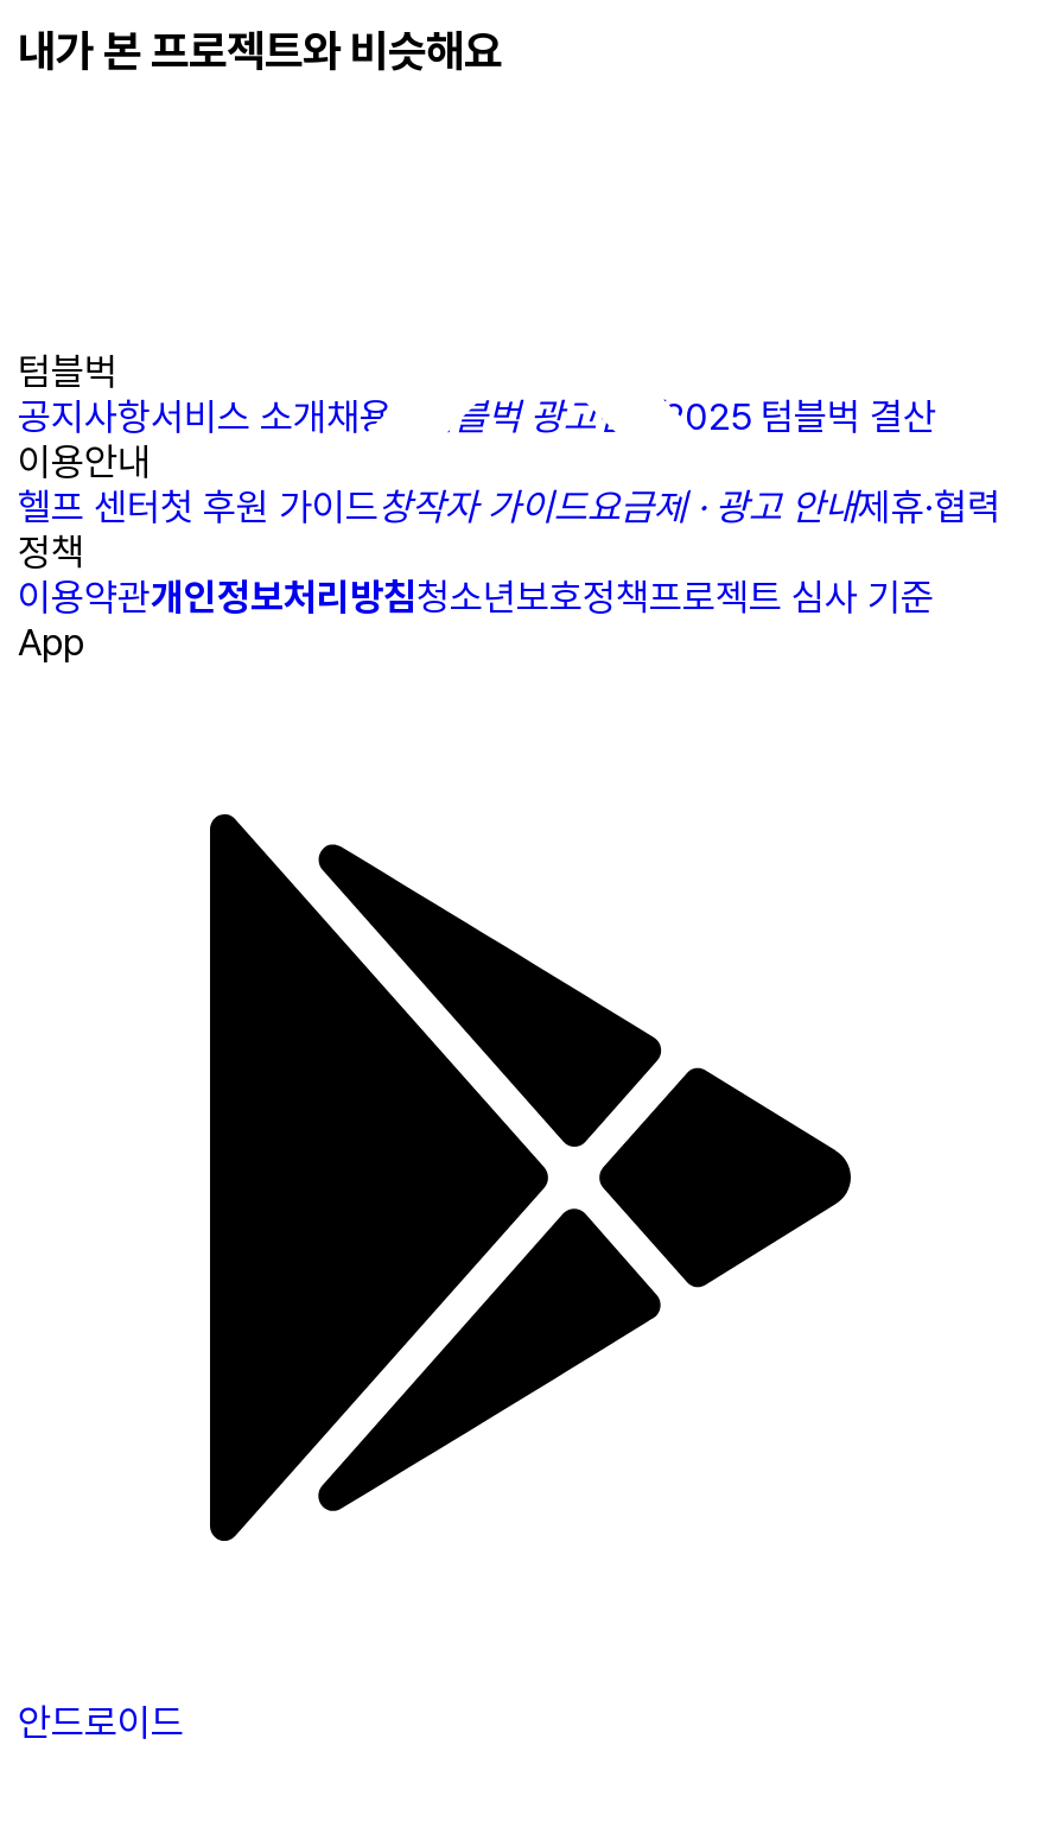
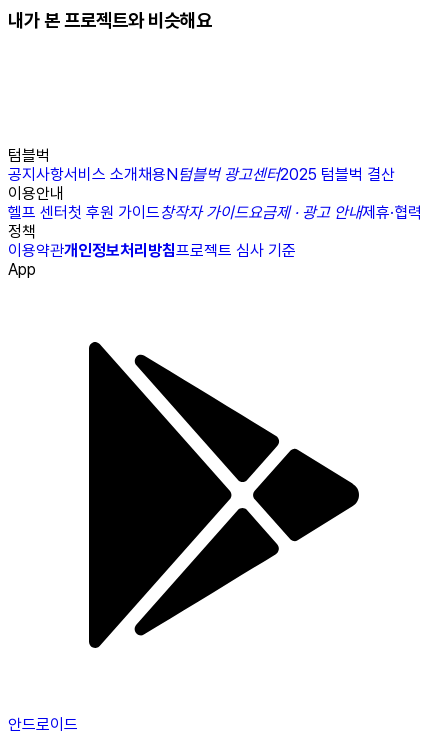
[18,576,934,621] 이용약관개인정보처리방침청소년보호정책프로젝트 심사 기준 -> [8,241,296,260] 이용약관개인정보처리방침프로젝트 심사 기준

